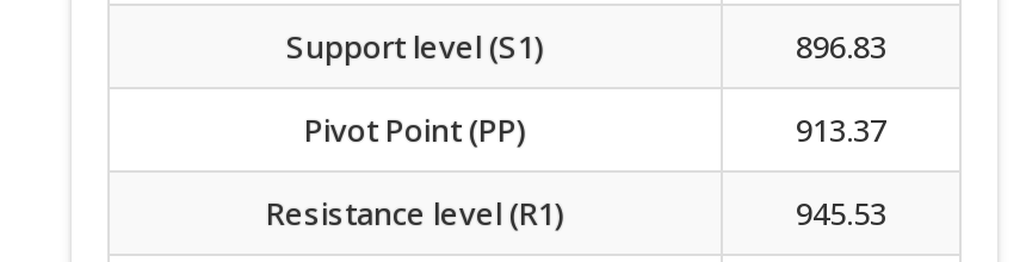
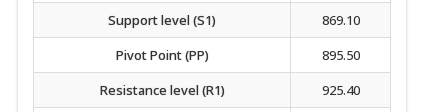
[796,24,886,67] 896.83 -> [321,11,359,29] 869.10
[796,107,886,150] 913.37 -> [321,46,359,64] 895.50
[796,191,886,234] 945.53 -> [321,81,359,99] 925.40

